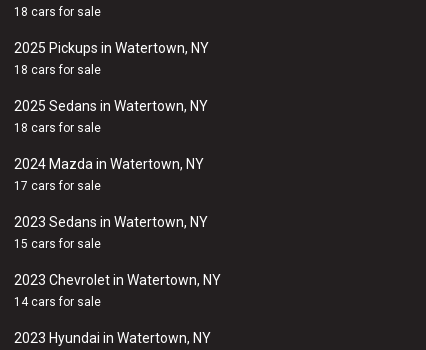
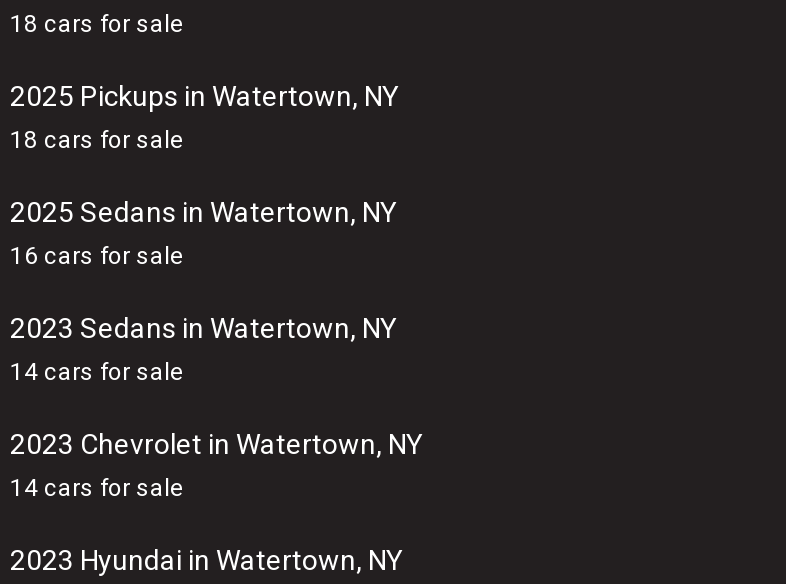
[14,121,204,193] 18 cars for sale | 2024 Mazda in Watertown, NY | 17 cars for sale -> [10,242,184,270] 16 cars for sale
[14,237,101,251] 15 cars for sale -> [10,358,184,386] 14 cars for sale

